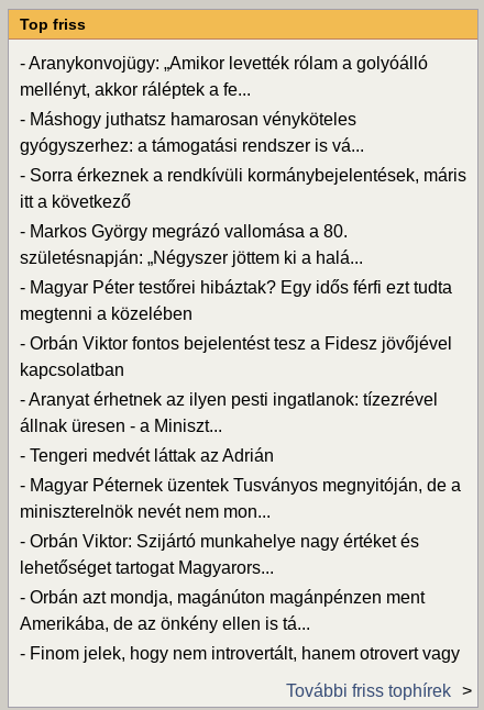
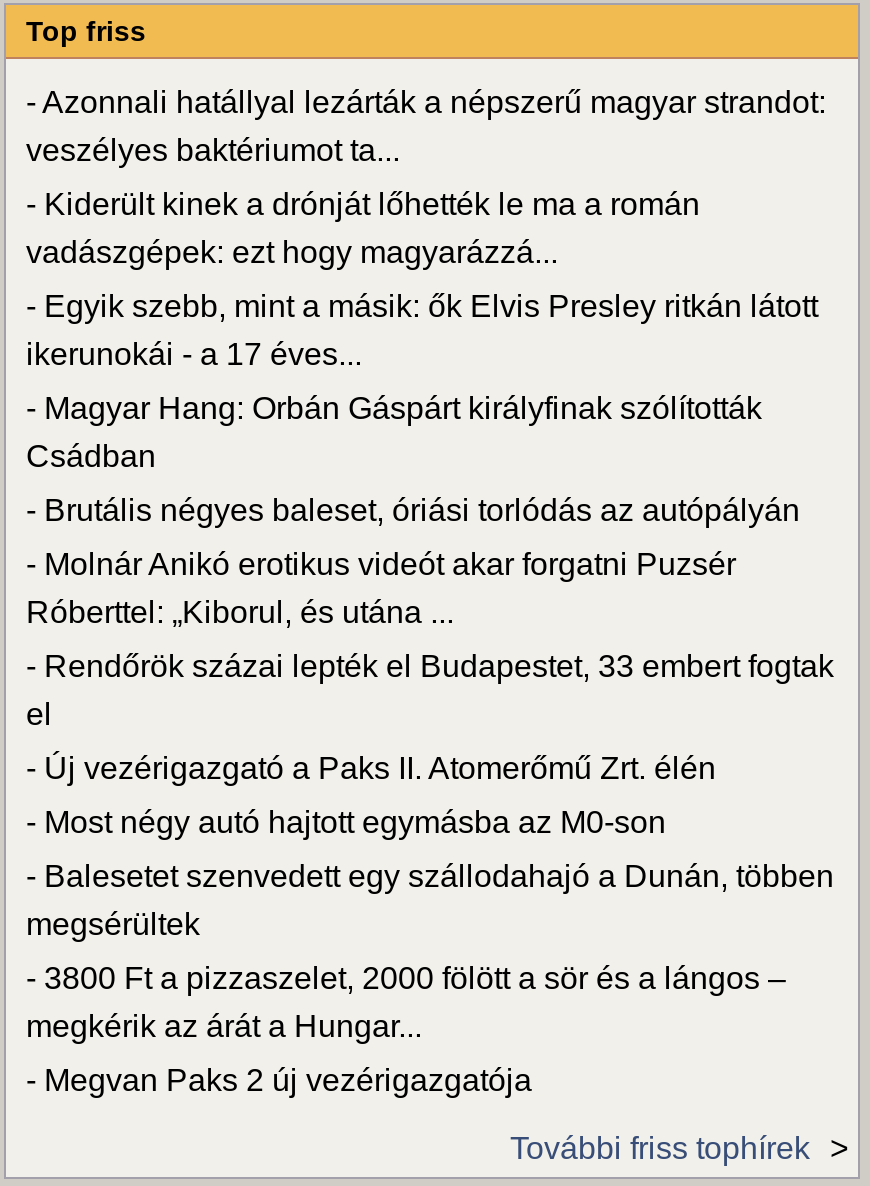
[20,54,428,99] - Aranykonvojügy: „Amikor levették rólam a golyóálló | mellényt, akkor ráléptek a fe... -> [26,85,826,167] - Azonnali hatállyal lezárták a népszerű magyar strandot: | veszélyes baktériumot ta...
[20,110,364,155] - Máshogy juthatsz hamarosan vényköteles | gyógyszerhez: a támogatási rendszer is vá... -> [26,187,700,269] - Kiderült kinek a drónját lőhették le ma a román | vadászgépek: ezt hogy magyarázzá...
[20,166,466,211] - Sorra érkeznek a rendkívüli kormánybejelentések, máris | itt a következő -> [26,289,818,371] - Egyik szebb, mint a másik: ők Elvis Presley ritkán látott | ikerunokái - a 17 éves...
[20,222,363,267] - Markos György megrázó vallomása a 80. | születésnapján: „Négyszer jöttem ki a halá... -> [26,391,762,473] - Magyar Hang: Orbán Gáspárt királyfinak szólították | Csádban
[20,278,452,323] - Magyar Péter testőrei hibáztak? Egy idős férfi ezt tudta | megtenni a közelében -> [26,493,800,527] - Brutális négyes baleset, óriási torlódás az autópályán
[20,334,452,379] - Orbán Viktor fontos bejelentést tesz a Fidesz jövőjével | kapcsolatban -> [26,547,736,629] - Molnár Anikó erotikus videót akar forgatni Puzsér | Róberttel: „Kiborul, és utána ...
[20,390,438,435] - Aranyat érhetnek az ilyen pesti ingatlanok: tízezrével | állnak üresen - a Miniszt... -> [26,649,834,731] - Rendőrök százai lepték el Budapestet, 33 embert fogtak | el
[20,446,274,465] - Tengeri medvét láttak az Adrián -> [26,751,716,785] - Új vezérigazgató a Paks II. Atomerőmű Zrt. élén
[20,476,461,521] - Magyar Péternek üzentek Tusványos megnyitóján, de a | miniszterelnök nevét nem mon... -> [26,805,666,839] - Most négy autó hajtott egymásba az M0-son
[20,532,419,577] - Orbán Viktor: Szijártó munkahelye nagy értéket és | lehetőséget tartogat Magyarors... -> [26,859,834,941] - Balesetet szenvedett egy szállodahajó a Dunán, többen | megsérültek
[20,588,425,633] - Orbán azt mondja, magánúton magánpénzen ment | Amerikába, de az önkény ellen is tá... -> [26,961,786,1043] - 3800 Ft a pizzaszelet, 2000 fölött a sör és a lángos – | megkérik az árát a Hungar...
[20,644,460,663] - Finom jelek, hogy nem introvertált, hanem otrovert vagy -> [26,1063,532,1097] - Megvan Paks 2 új vezérigazgatója

